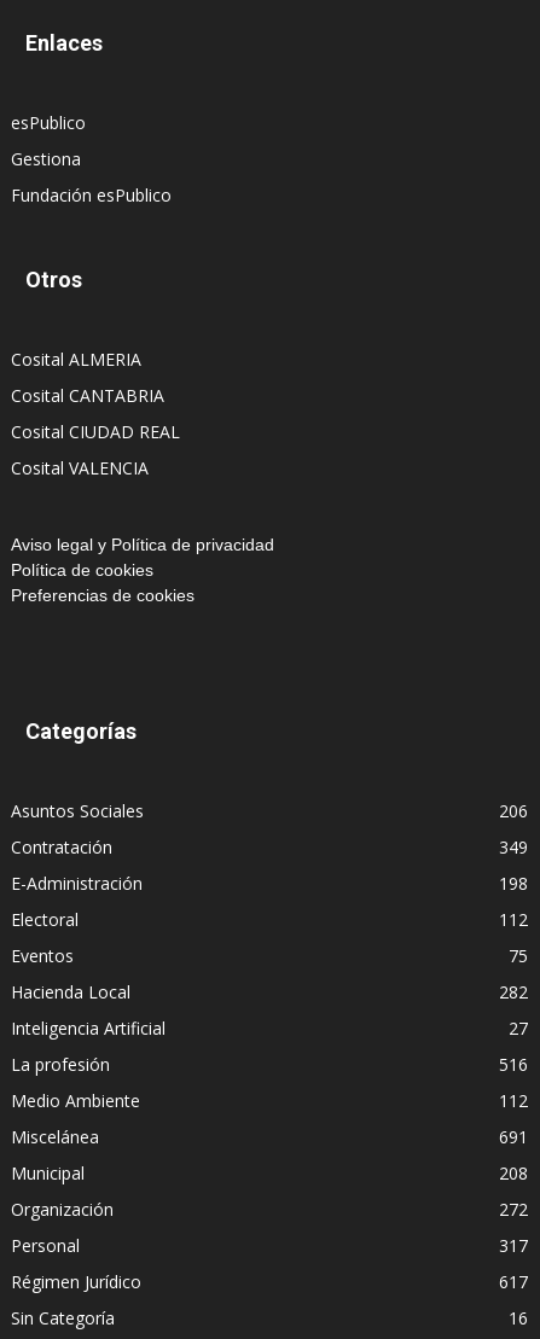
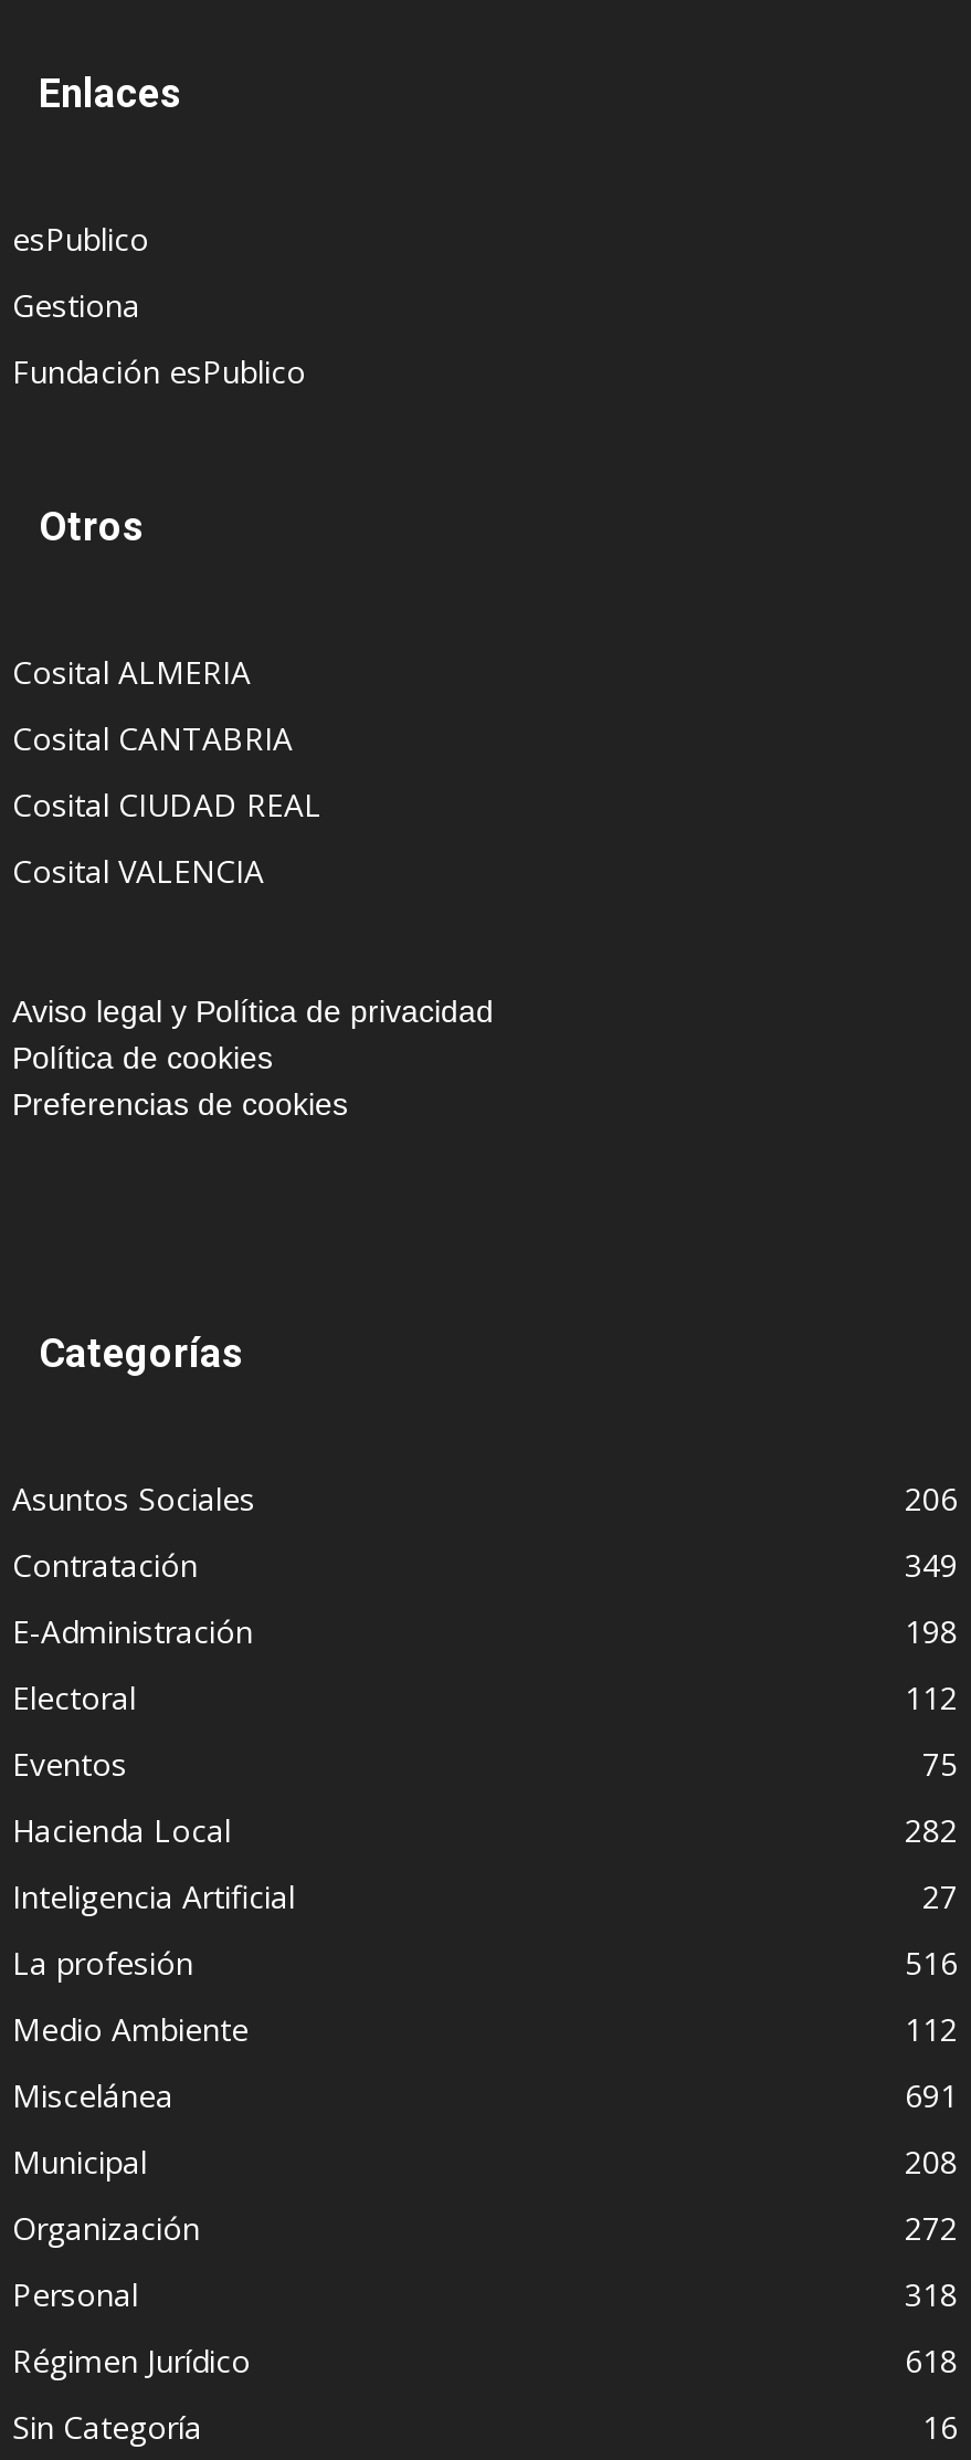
[499,1234,528,1257] 317 -> [905,2274,958,2316] 318
[499,1271,528,1293] 617 -> [905,2340,958,2382] 618

